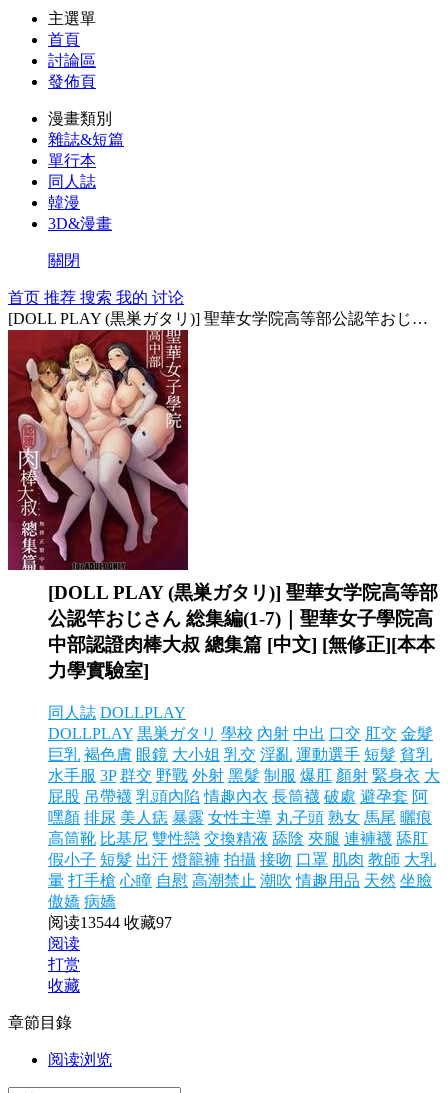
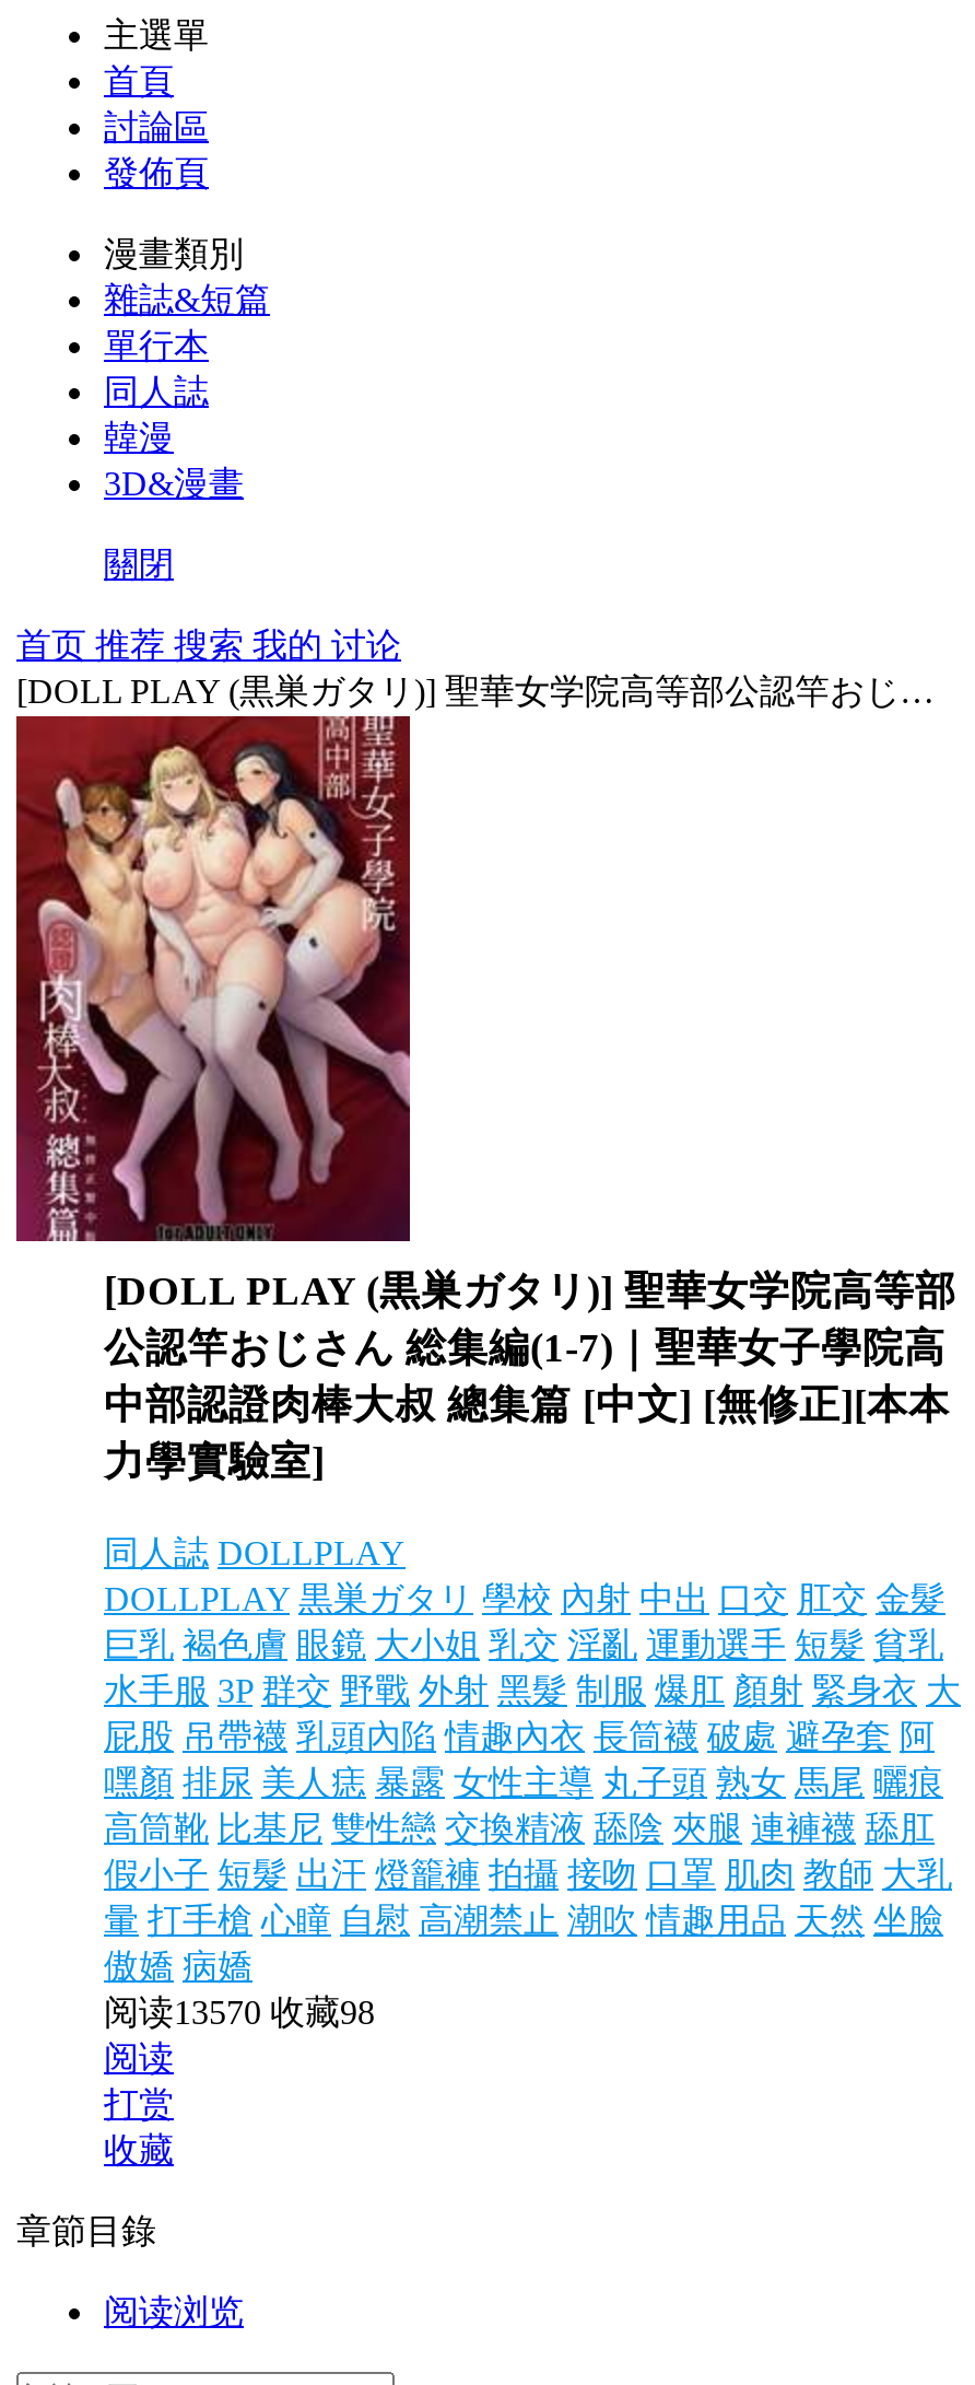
[48,914,172,931] 阅读13544 收藏97 -> [104,1993,375,2030] 阅读13570 收藏98

